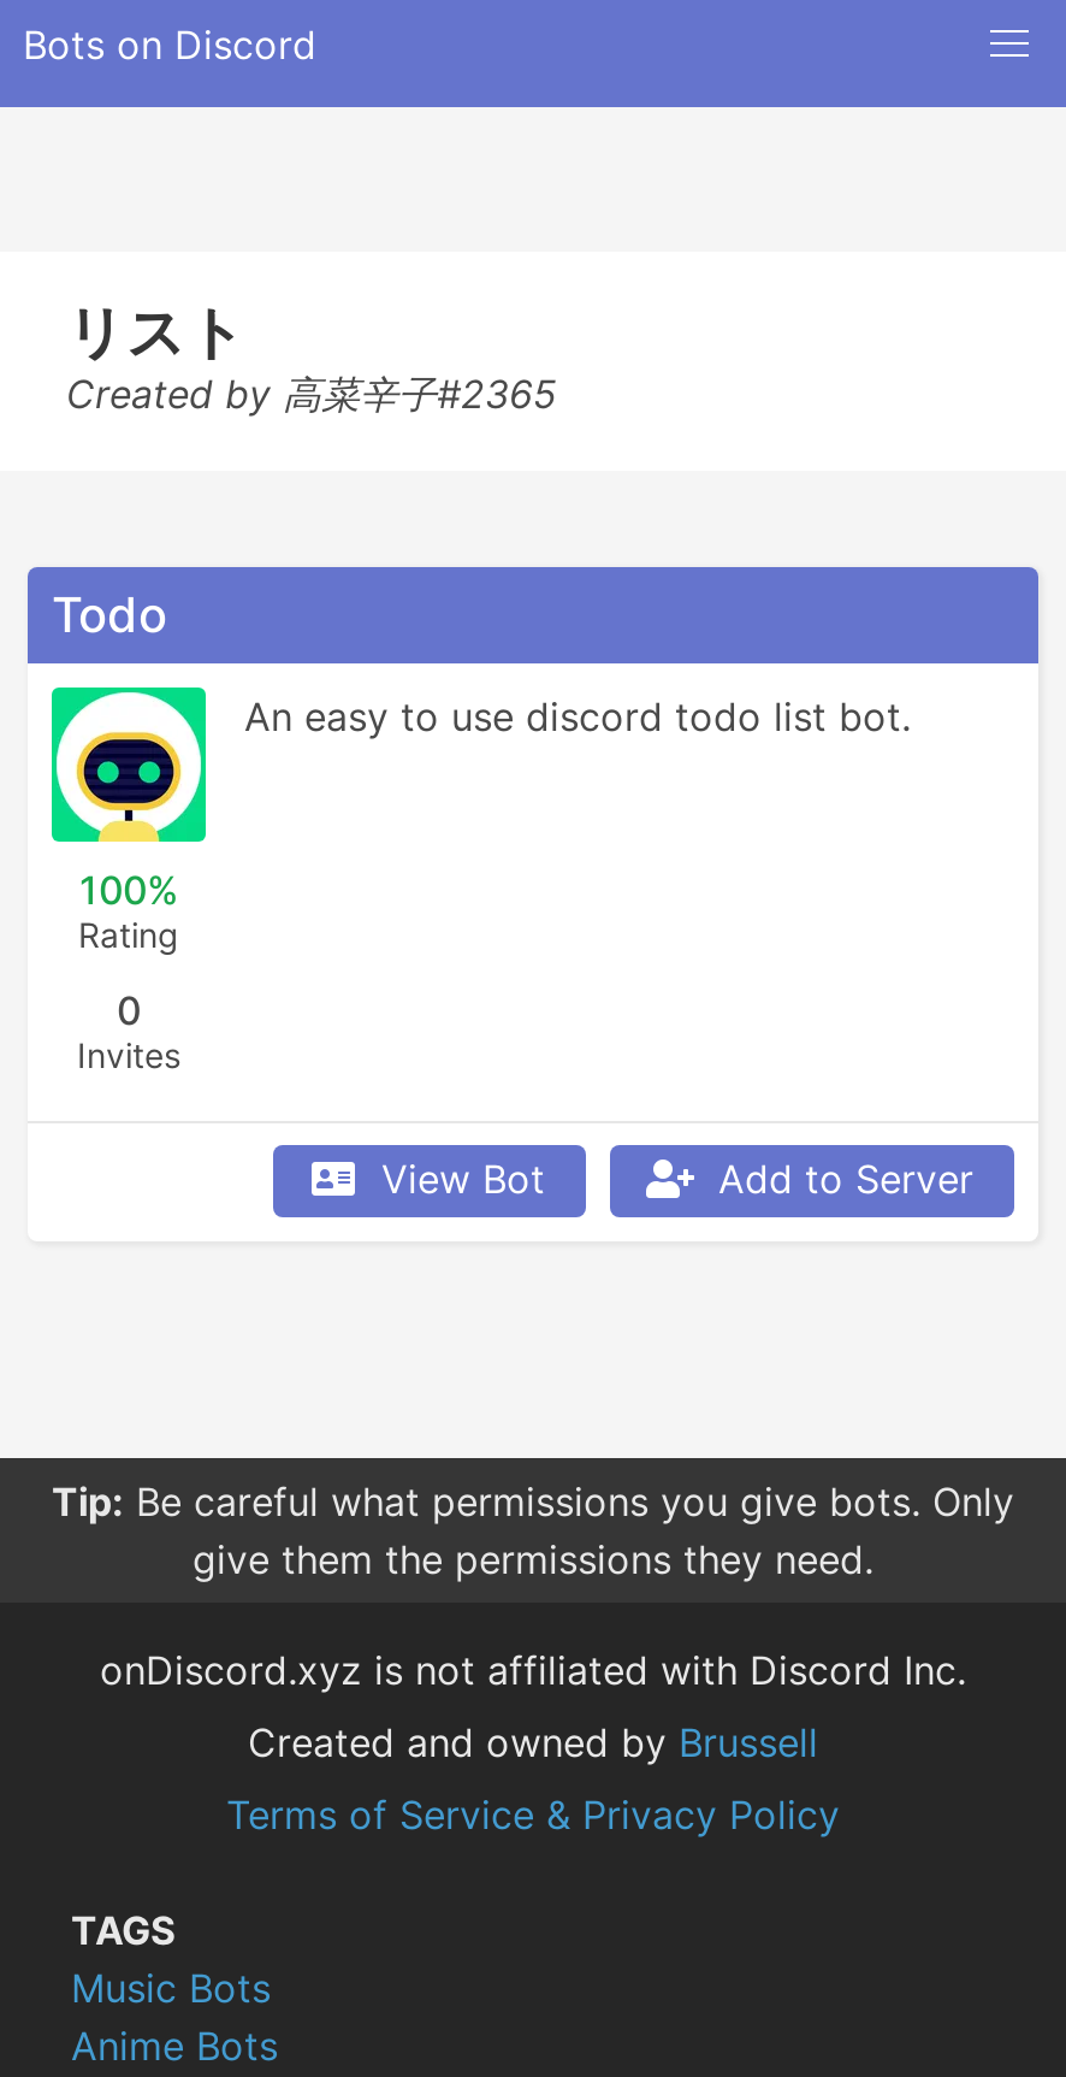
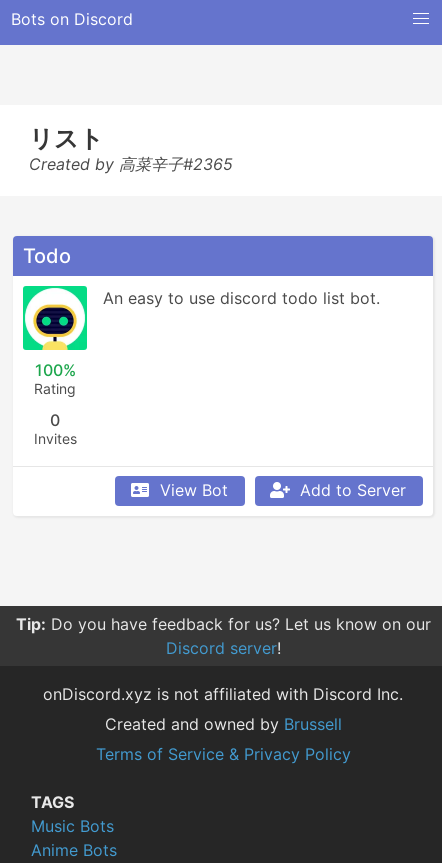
[52,1477,1014,1583] Tip: Be careful what permissions you give bots. Only | give them the permissions they need. -> [15,614,430,658] Tip: Do you have feedback for us? Let us know on our | Discord server!

